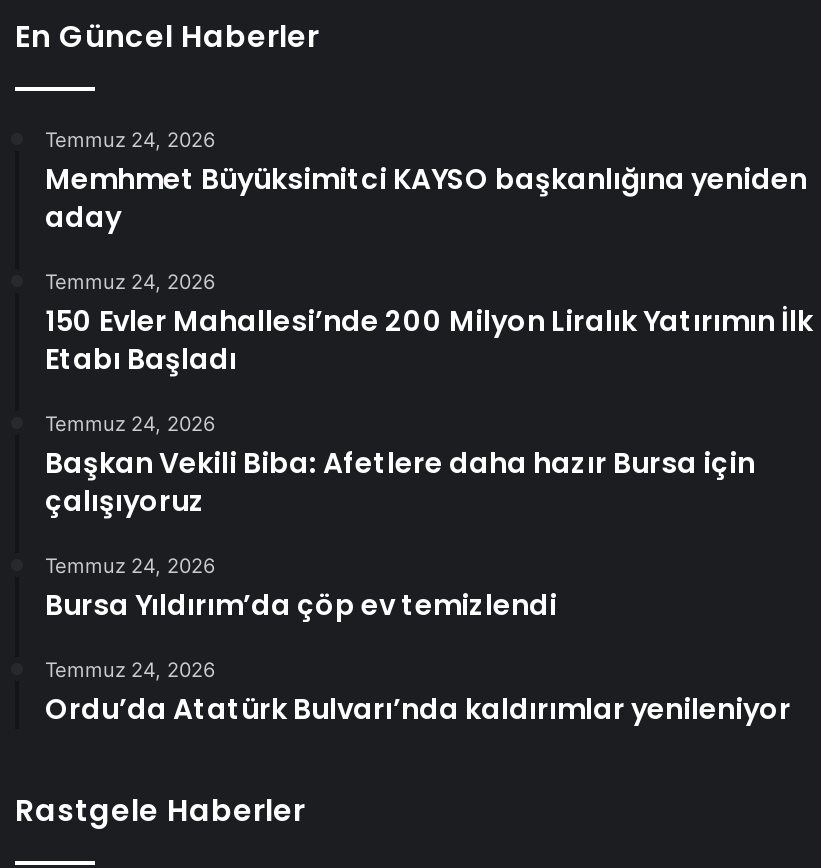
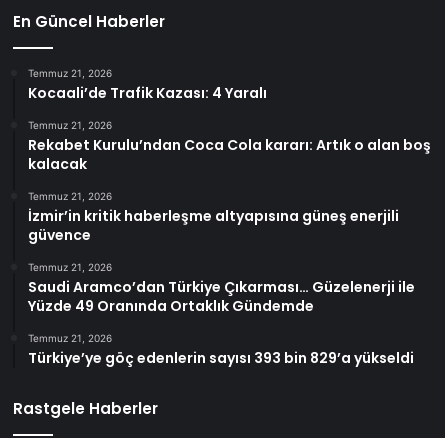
[45,127,807,237] Temmuz 24, 2026 | Memhmet Büyüksimitci KAYSO başkanlığına yeniden | aday -> [28,67,267,103] Temmuz 21, 2026 | Kocaali’de Trafik Kazası: 4 Yaralı
[45,269,813,379] Temmuz 24, 2026 | 150 Evler Mahallesi’nde 200 Milyon Liralık Yatırımın İlk | Etabı Başladı -> [28,119,431,174] Temmuz 21, 2026 | Rekabet Kurulu’ndan Coca Cola kararı: Artık o alan boş | kalacak
[45,411,755,521] Temmuz 24, 2026 | Başkan Vekili Biba: Afetlere daha hazır Bursa için | çalışıyoruz -> [28,190,399,245] Temmuz 21, 2026 | İzmir’in kritik haberleşme altyapısına güneş enerjili | güvence
[45,553,557,625] Temmuz 24, 2026 | Bursa Yıldırım’da çöp ev temizlendi -> [28,261,415,316] Temmuz 21, 2026 | Saudi Aramco’dan Türkiye Çıkarması… Güzelenerji ile | Yüzde 49 Oranında Ortaklık Gündemde
[45,657,791,729] Temmuz 24, 2026 | Ordu’da Atatürk Bulvarı’nda kaldırımlar yenileniyor -> [28,332,414,368] Temmuz 21, 2026 | Türkiye’ye göç edenlerin sayısı 393 bin 829’a yükseldi

